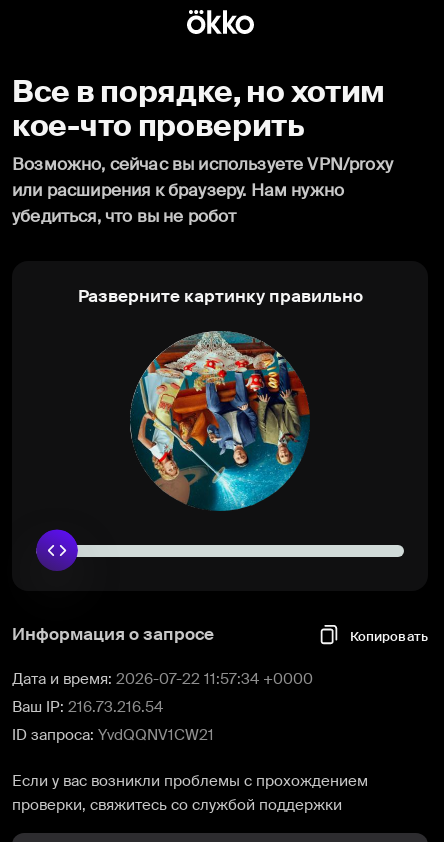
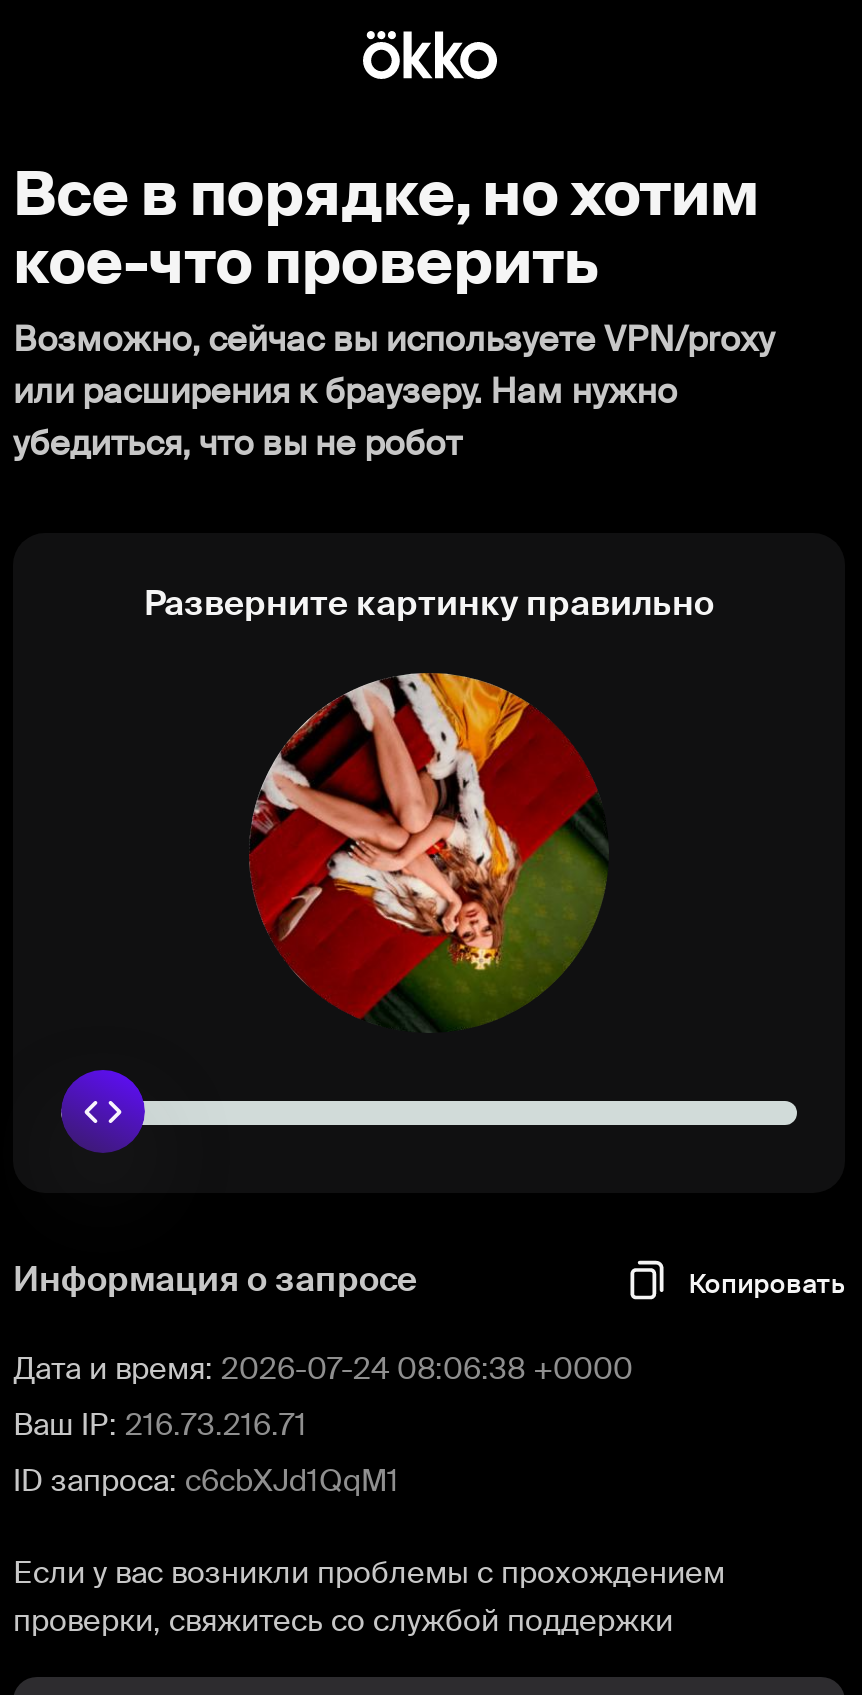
[130,330,310,512] [image] -> [249,671,607,1033] [image]
[12,669,313,689] Дата и время: 2026-07-22 11:57:34 +0000 -> [13,1349,633,1389] Дата и время: 2026-07-24 08:06:38 +0000
[12,697,163,717] Ваш IP: 216.73.216.54 -> [13,1405,307,1445] Ваш IP: 216.73.216.71
[12,725,214,745] ID запроса: YvdQQNV1CW21 -> [13,1461,399,1501] ID запроса: c6cbXJd1QqM1

